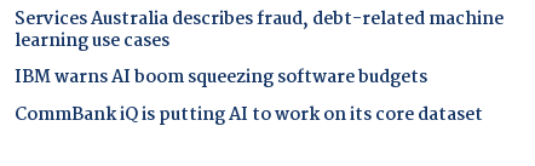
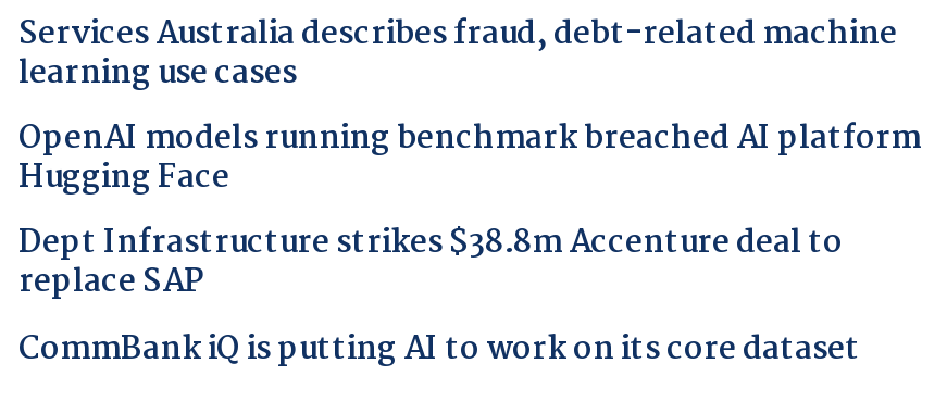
[15,63,427,92] IBM warns AI boom squeezing software budgets -> [18,114,921,310] OpenAI models running benchmark breached AI platform | Hugging Face | Dept Infrastructure strikes $38.8m Accenture deal to | replace SAP

